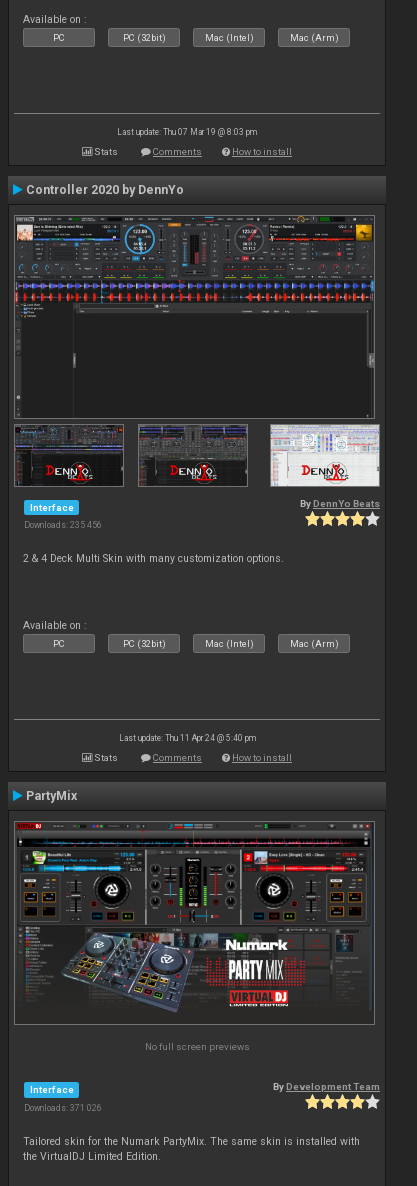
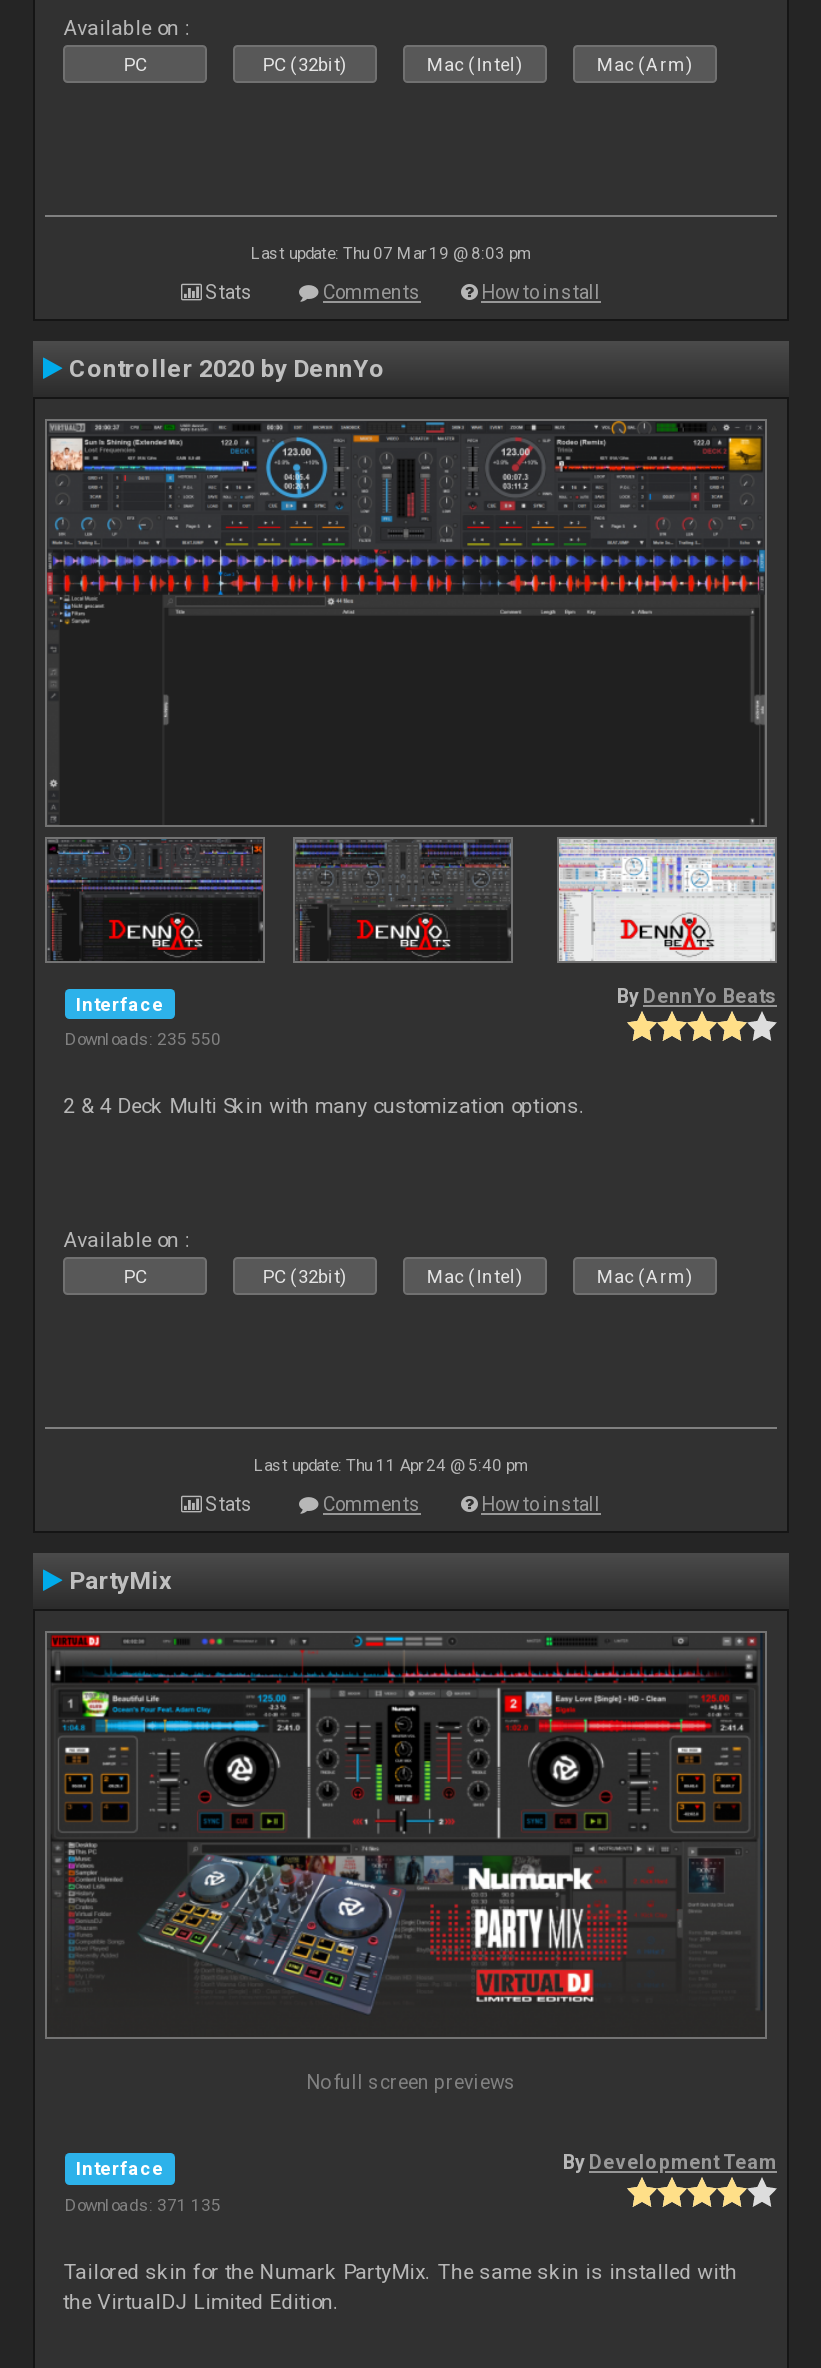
[24,520,102,530] Downloads: 235 456 -> [65,1030,221,1050] Downloads: 235 550
[24,1103,102,1113] Downloads: 371 026 -> [65,2194,221,2214] Downloads: 371 135

